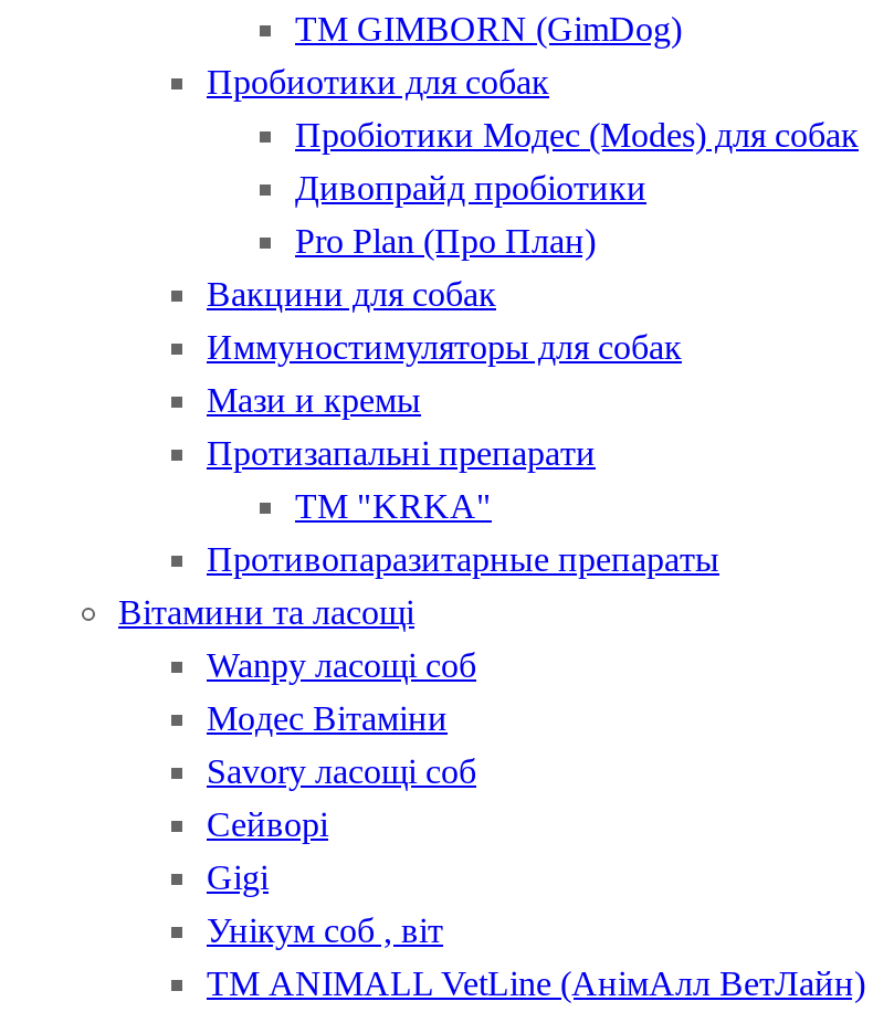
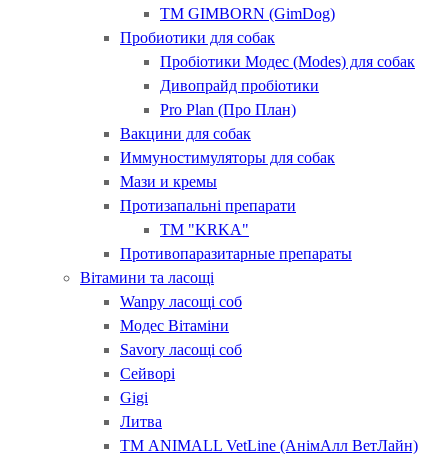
[207,912,443,949] Унікум соб , віт -> [120,413,162,430] Литва

